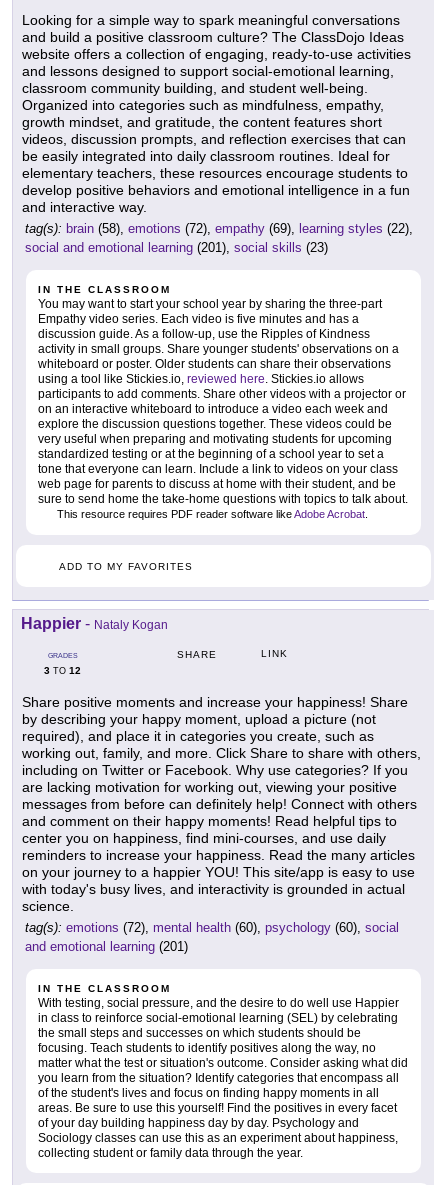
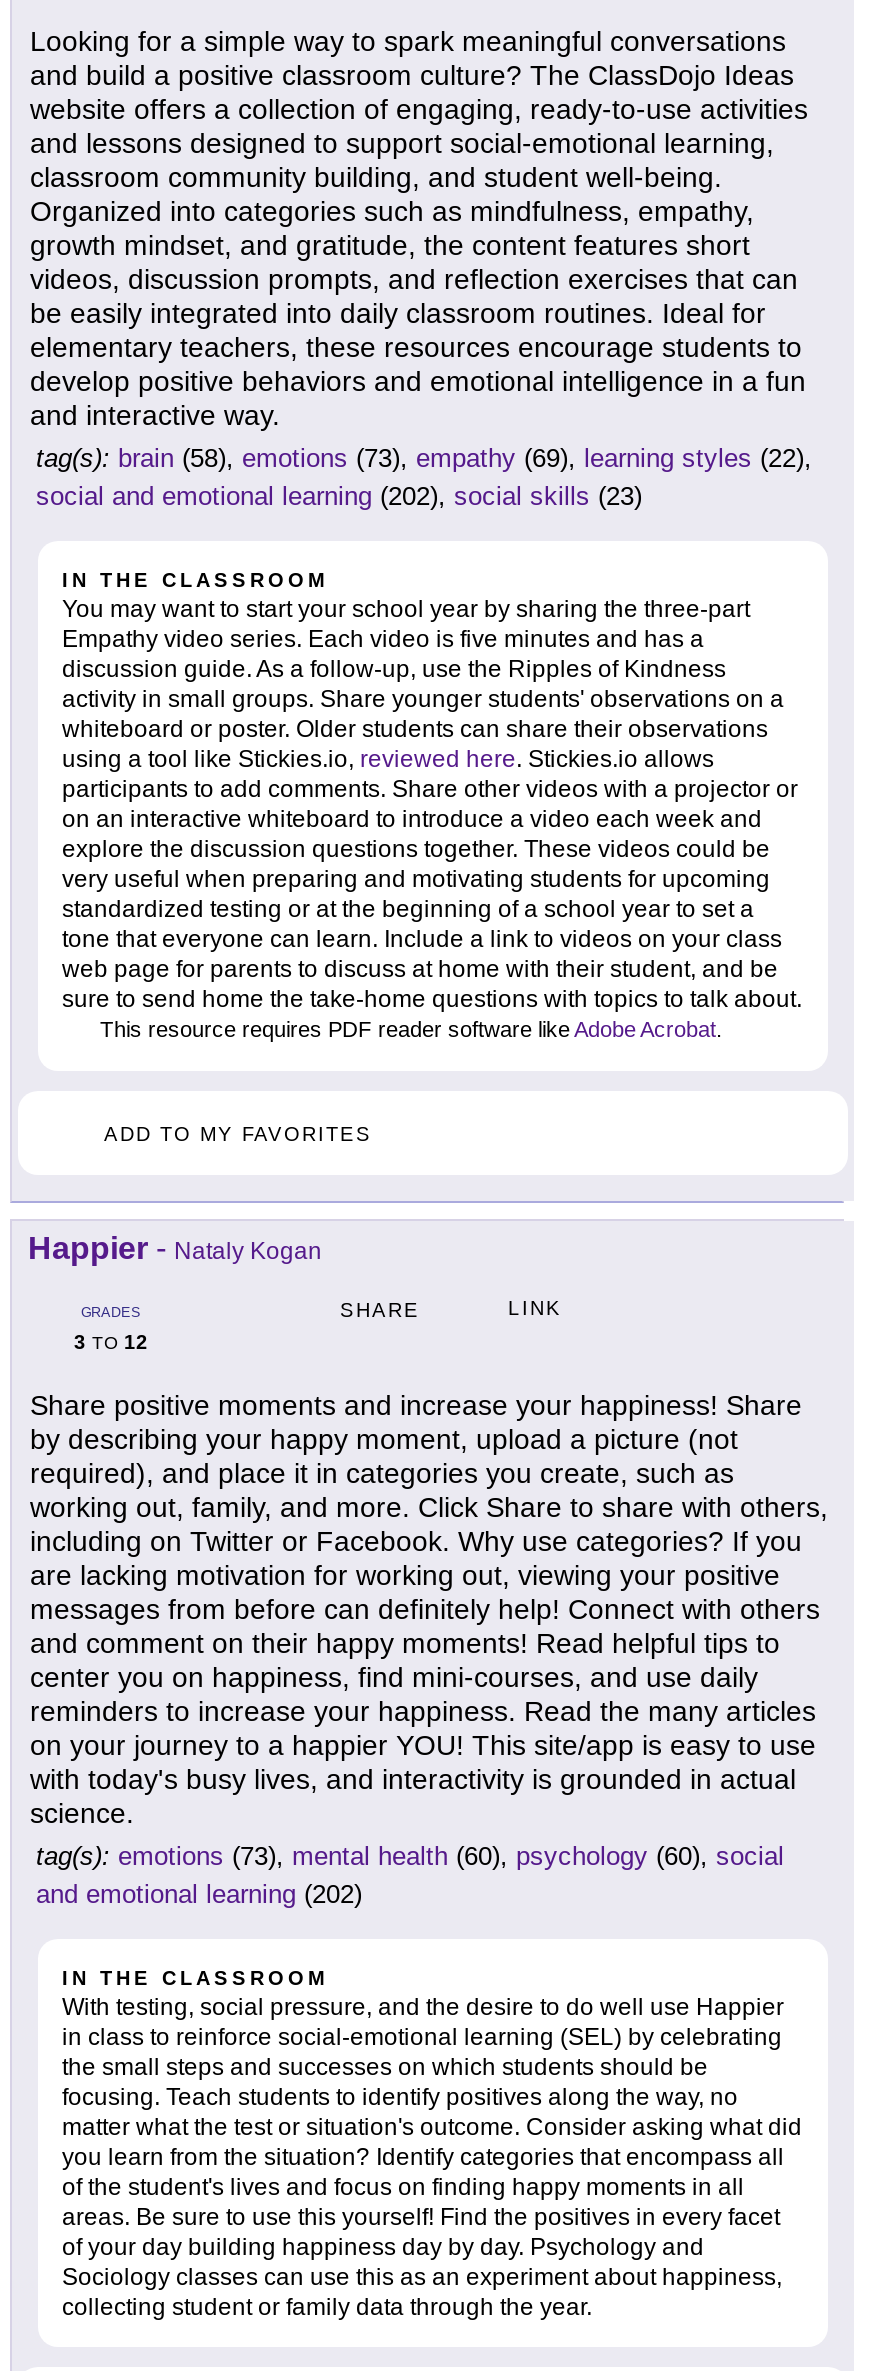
[25,221,413,236] tag(s): brain (58), emotions (72), empathy (69), learning styles (22), -> [36,444,812,474] tag(s): brain (58), emotions (73), empathy (69), learning styles (22),
[25,240,328,255] social and emotional learning (201), social skills (23) -> [36,482,642,512] social and emotional learning (202), social skills (23)
[25,920,399,935] tag(s): emotions (72), mental health (60), psychology (60), social -> [36,1842,784,1872] tag(s): emotions (73), mental health (60), psychology (60), social
[25,939,188,954] and emotional learning (201) -> [36,1880,362,1910] and emotional learning (202)

